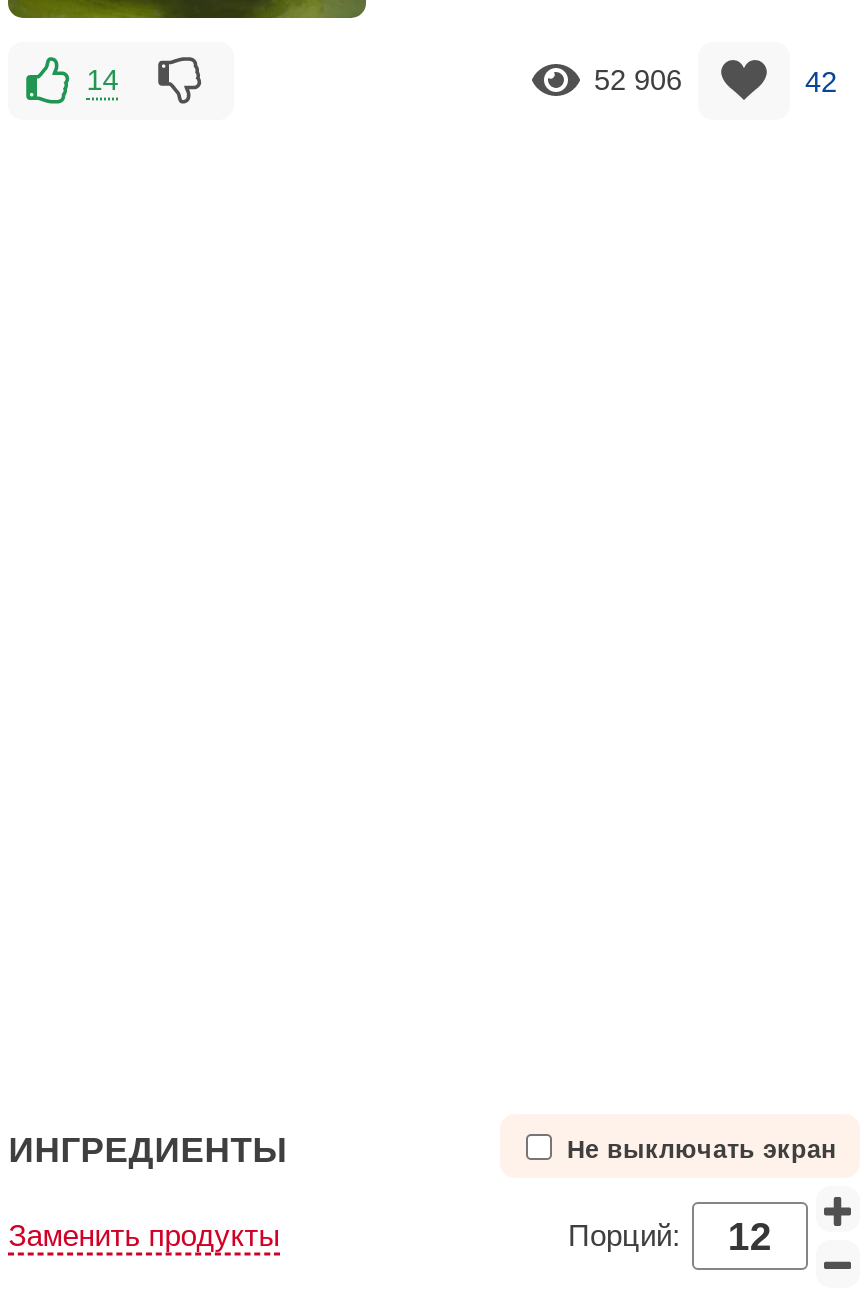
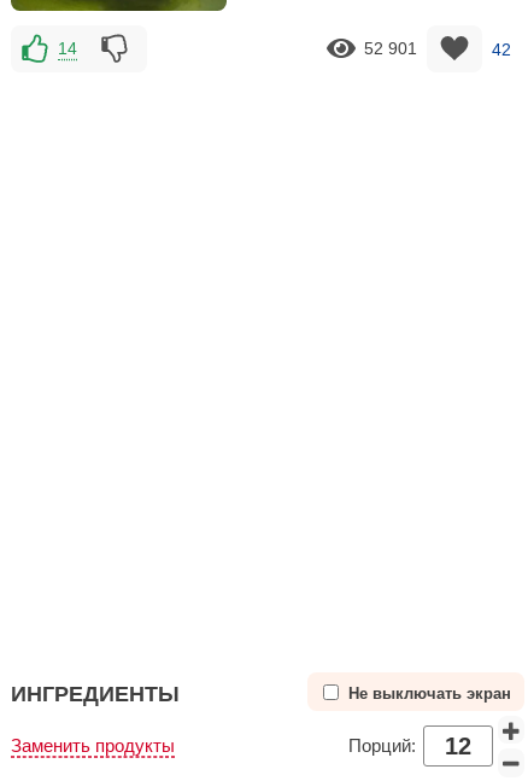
[594,65,682,97] 52 906 -> [364,39,417,58] 52 901

